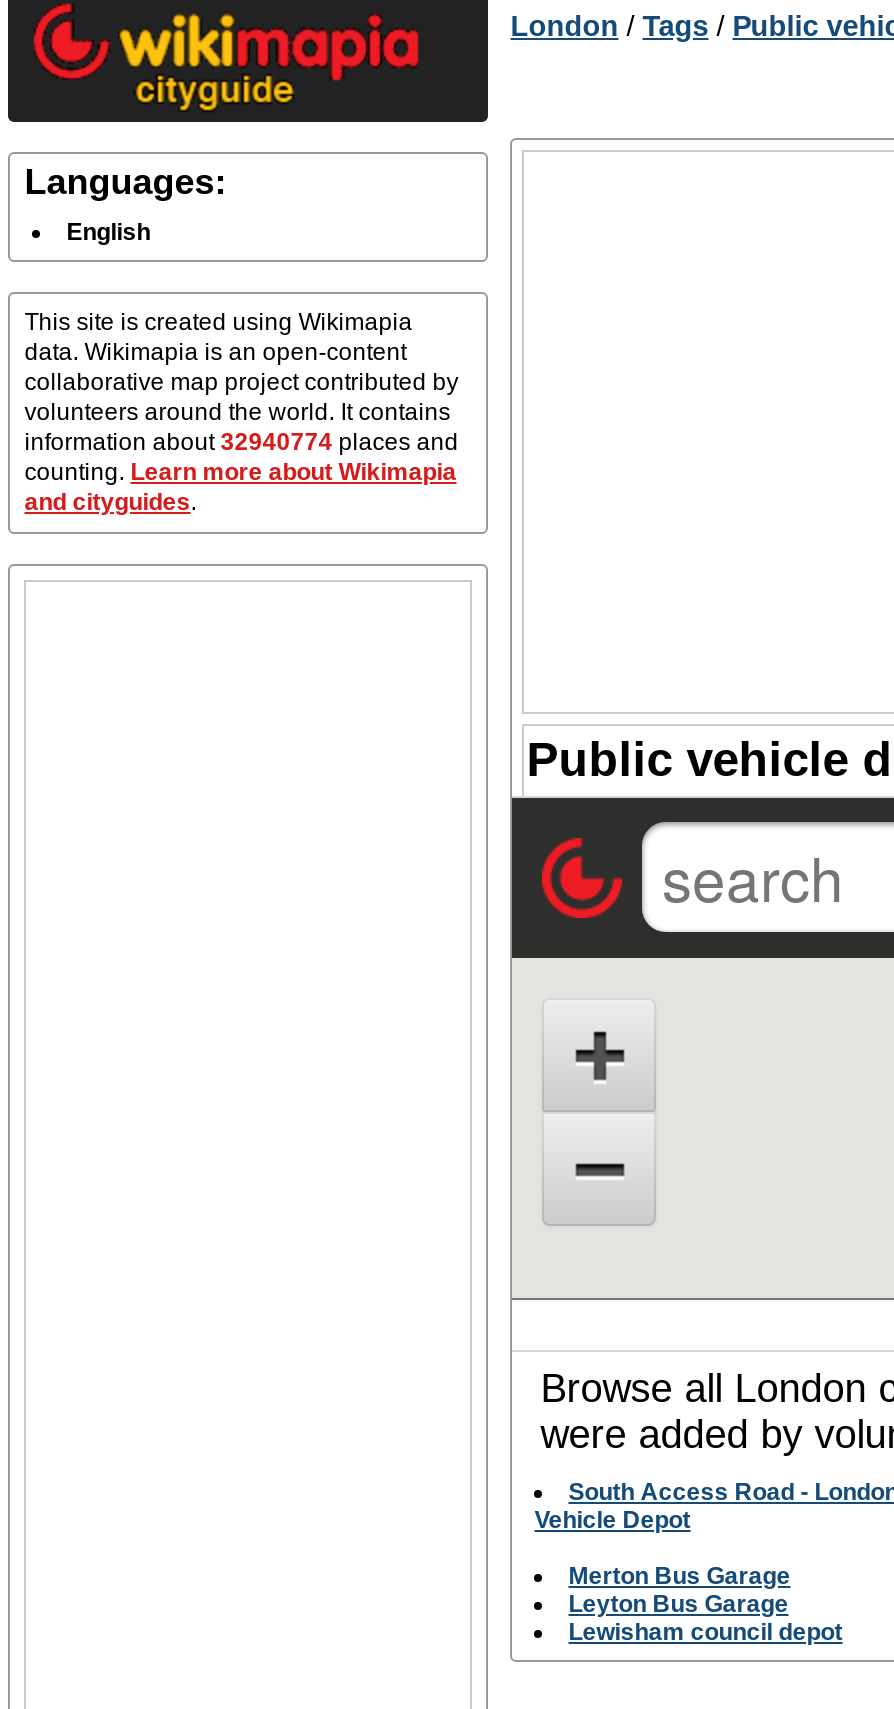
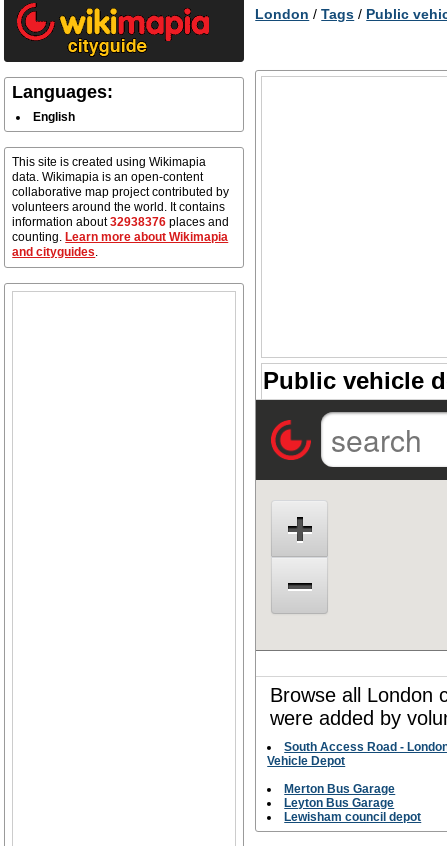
[24,428,458,456] information about 32940774 places and -> [12,215,229,229] information about 32938376 places and

